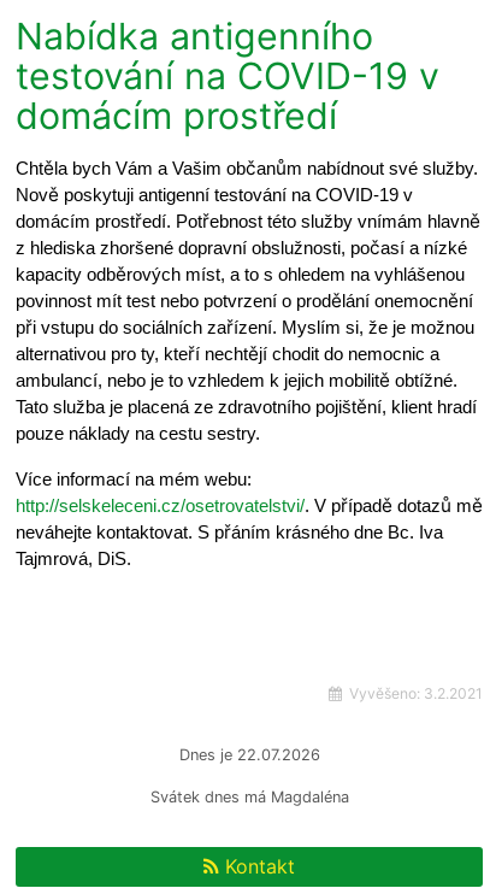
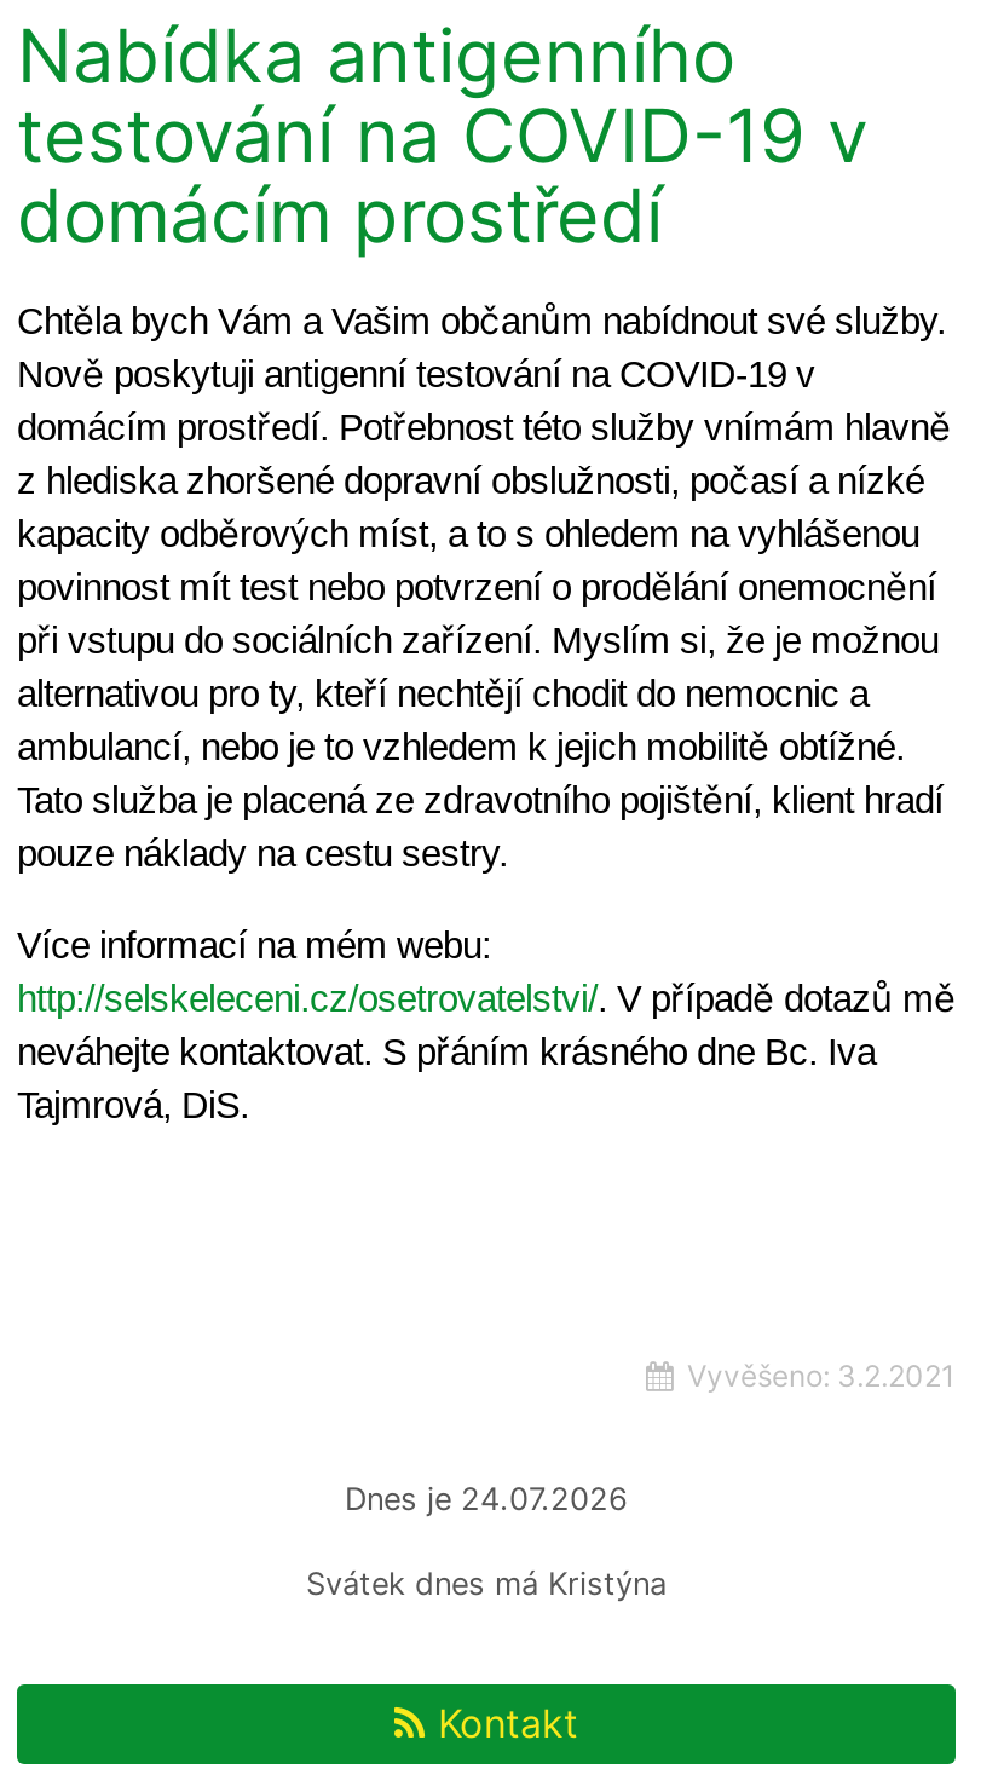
[179,746,320,764] Dnes je 22.07.2026 -> [345,1481,628,1517] Dnes je 24.07.2026
[150,788,349,806] Svátek dnes má Magdaléna -> [306,1565,667,1602] Svátek dnes má Kristýna

